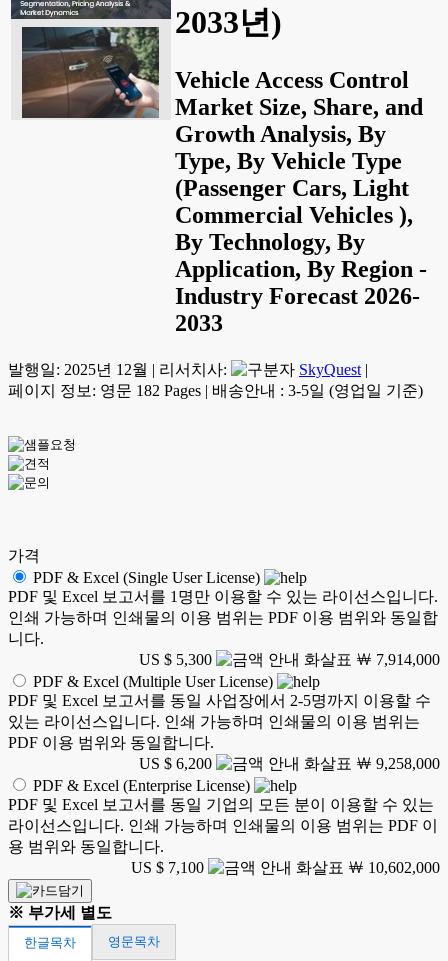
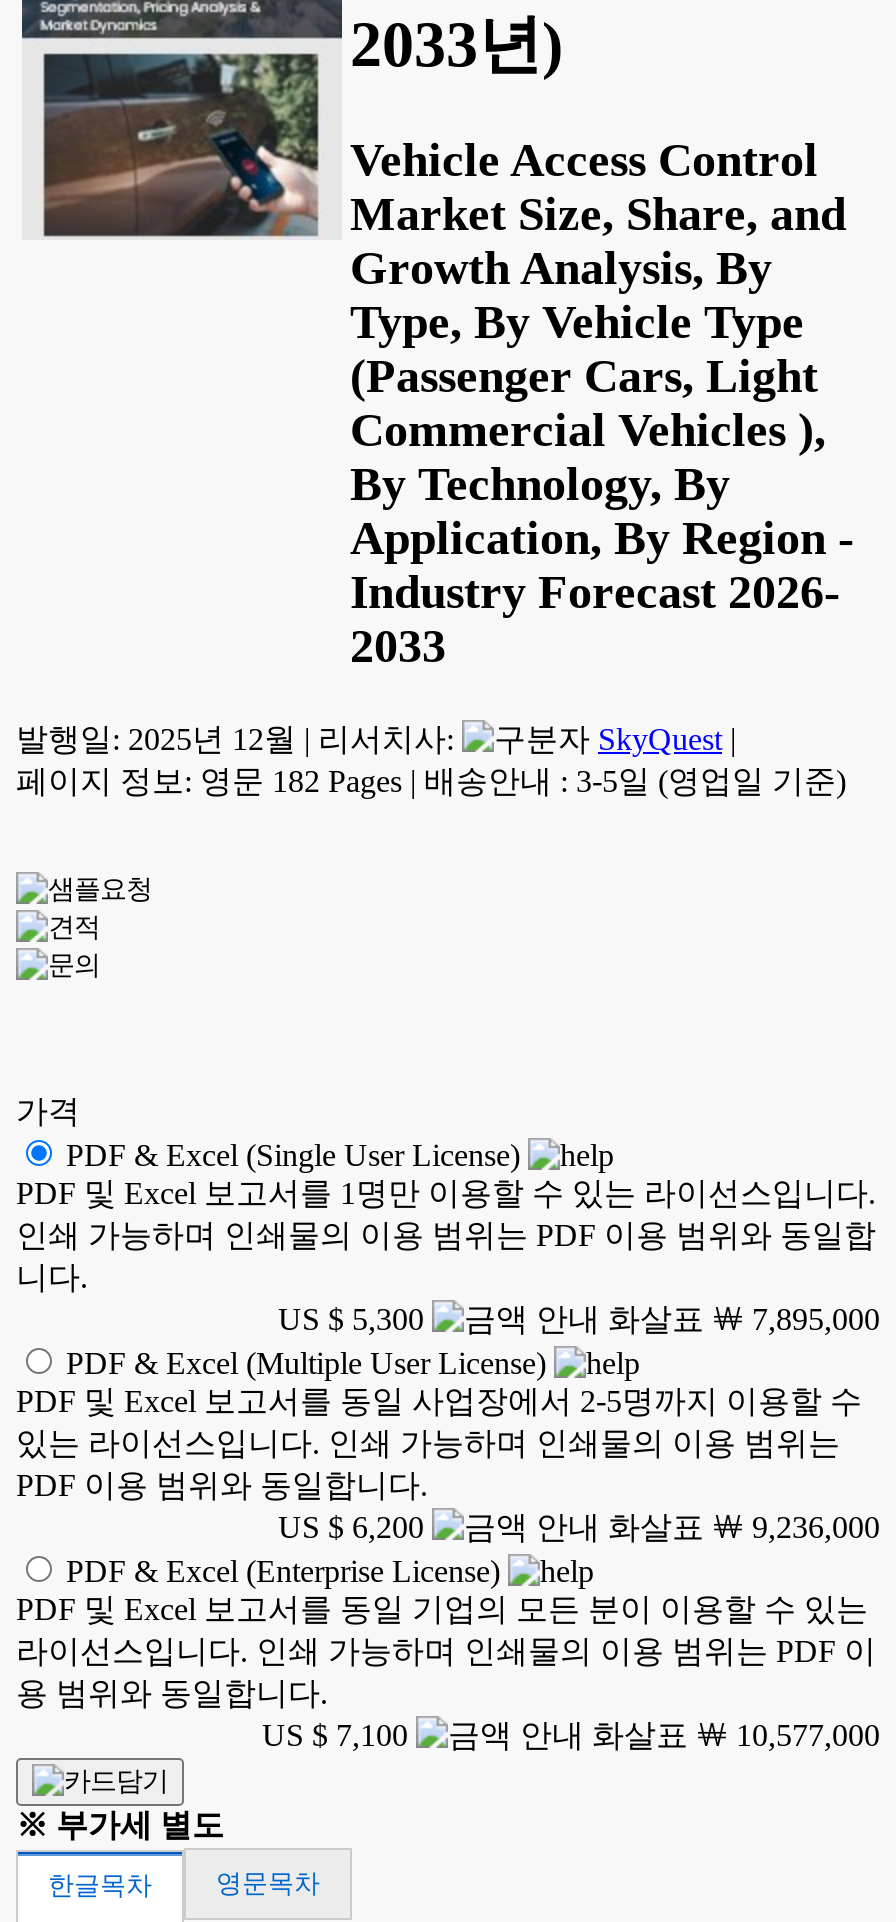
[356,651,440,668] ￦ 7,914,000 -> [712,1302,880,1336] ￦ 7,895,000
[356,755,440,772] ￦ 9,258,000 -> [712,1510,880,1544] ￦ 9,236,000
[348,859,440,876] ￦ 10,602,000 -> [696,1718,880,1752] ￦ 10,577,000

